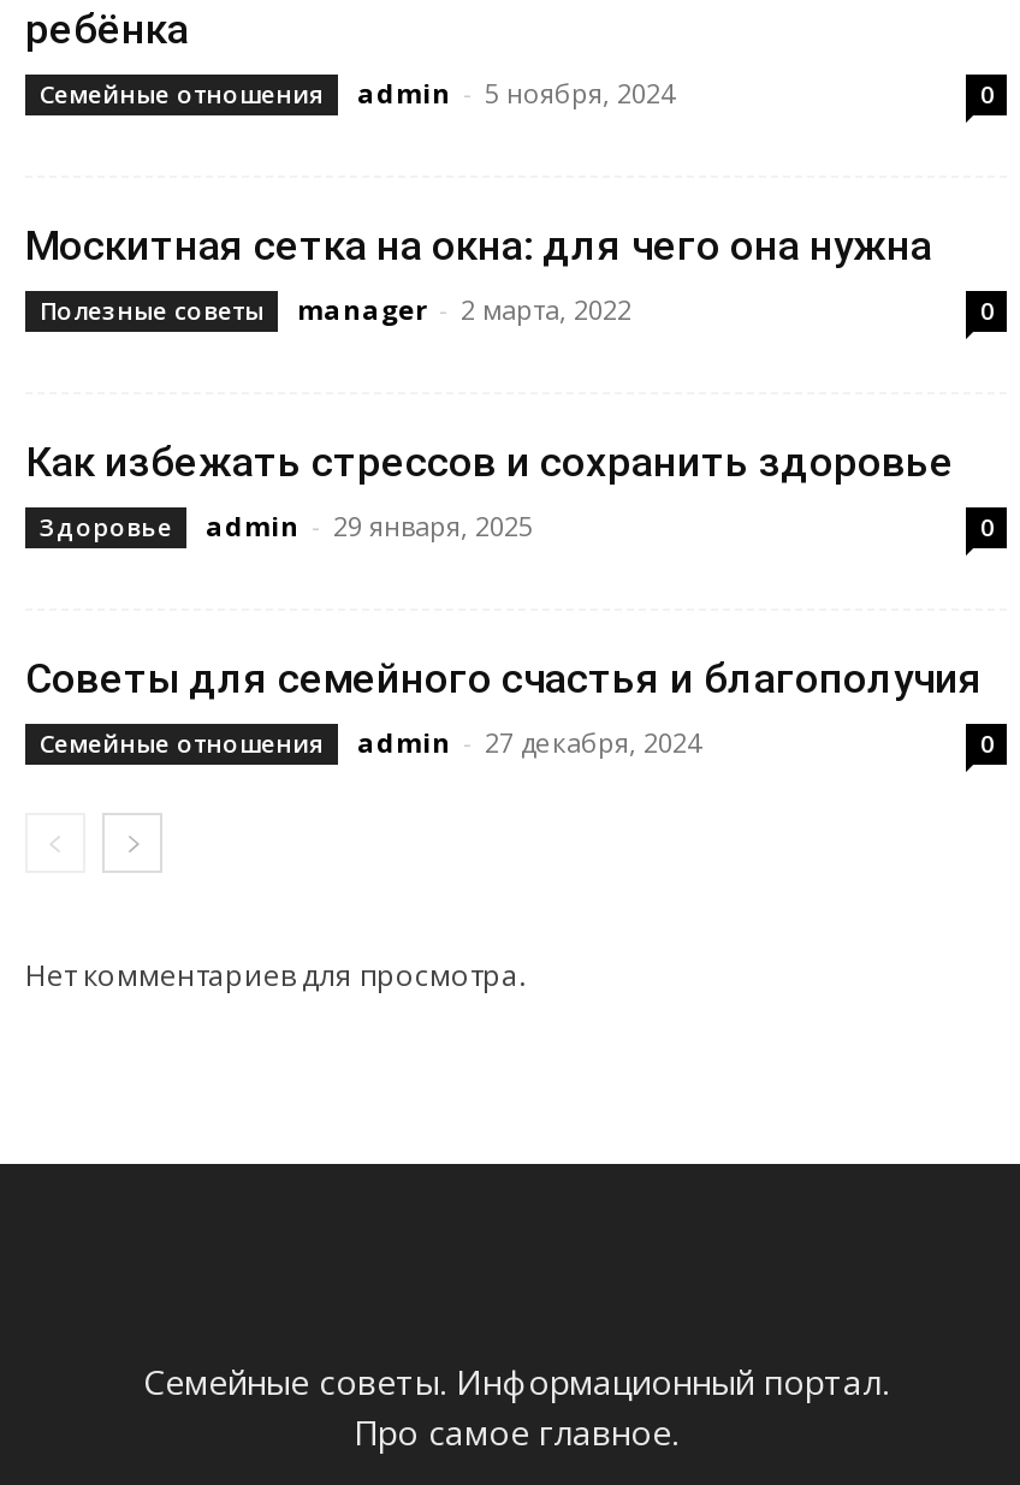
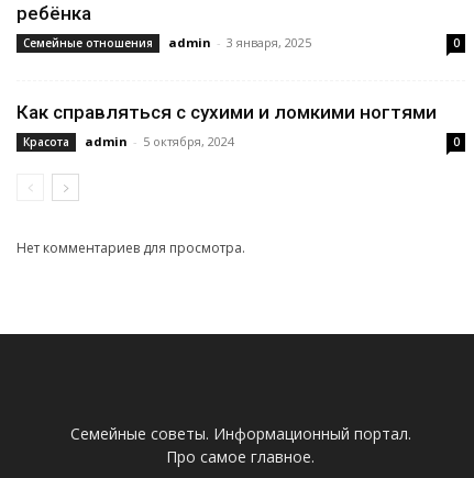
[40,75,675,111] Семейные отношения admin - 5 ноября, 2024 -> [23,34,311,51] Семейные отношения admin - 3 января, 2025
[25,222,995,761] Москитная сетка на окна: для чего она нужна | Полезные советы | manager - 2 марта, 2022 | 0 | Как избежать стрессов и сохранить здоровье | Здоровье | admin - 29 января, 2025 | 0 | Советы для семейного счастья и благополучия | Семейные отношения | admin - 27 декабря, 2024 -> [16,101,437,150] Как справляться с сухими и ломкими ногтями | Красота | admin - 5 октября, 2024

